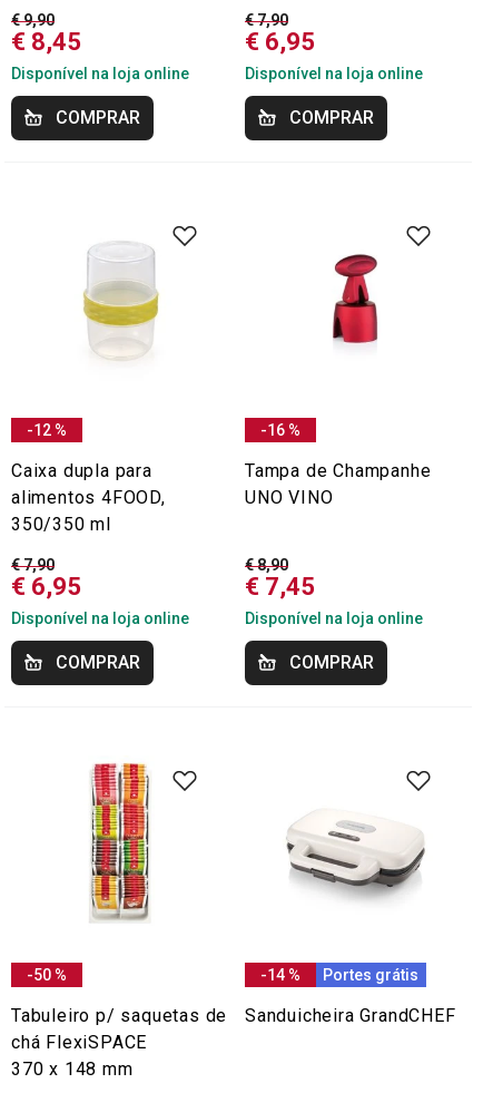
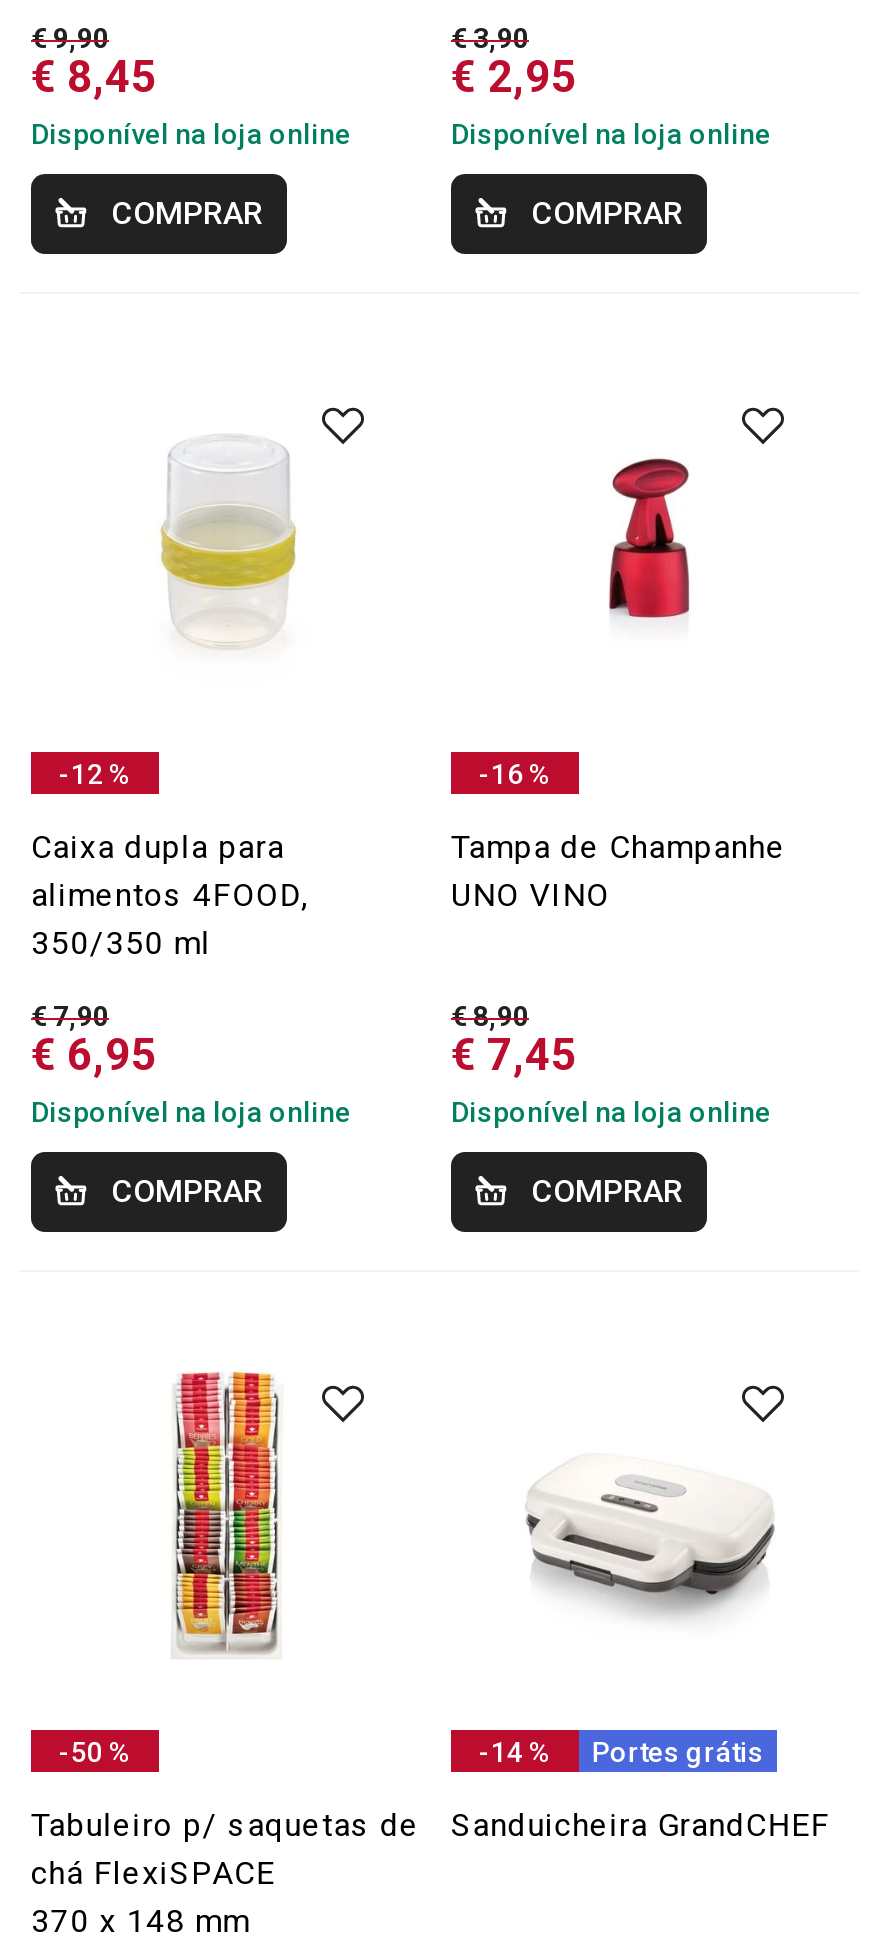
[245,12,288,29] € 7,90 -> [451,22,529,54] € 3,90
[245,28,315,56] € 6,95 -> [451,52,577,102] € 2,95

